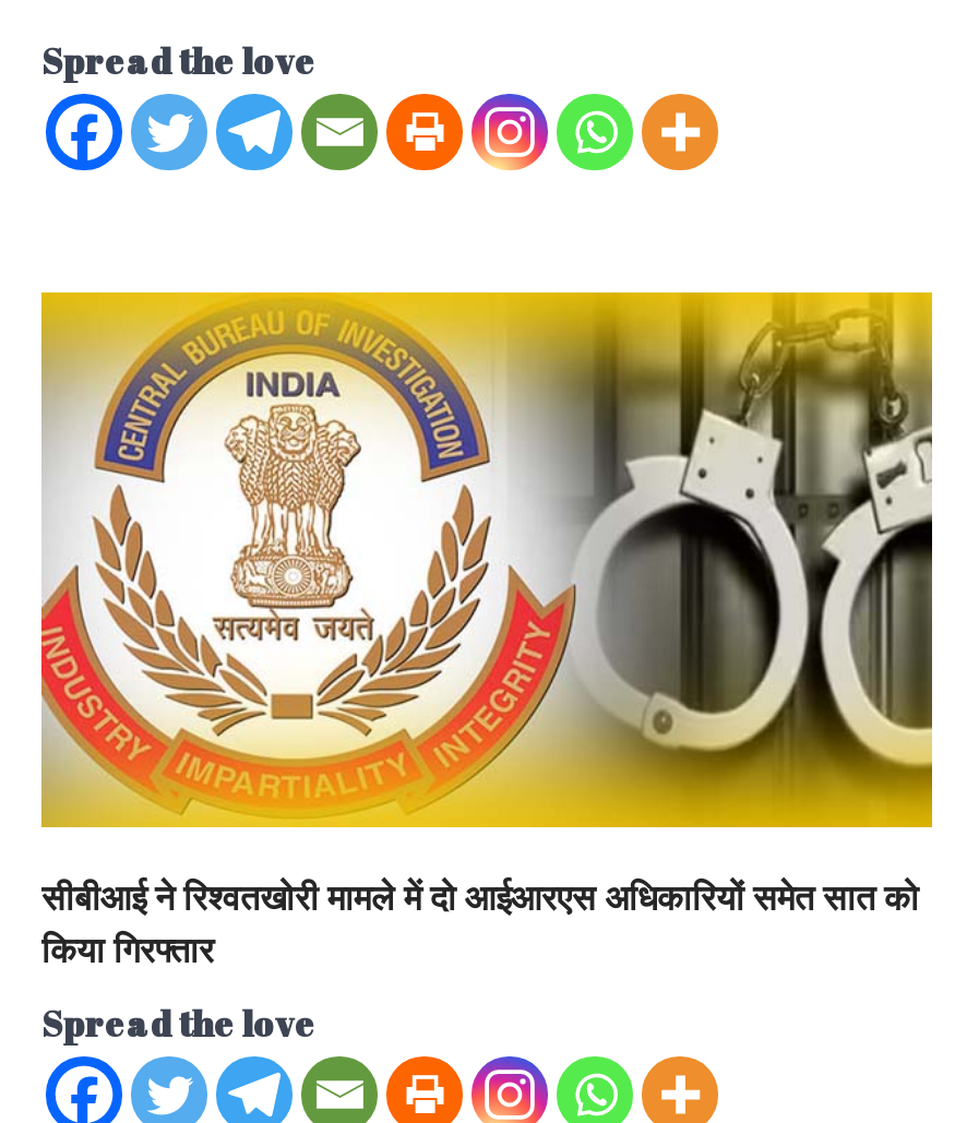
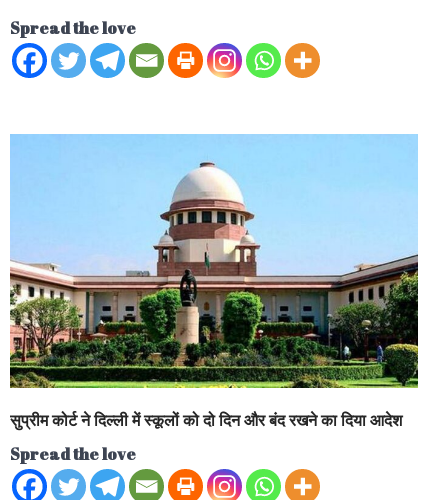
[39,289,934,970] [image] | सीबीआई ने रिश्वतखोरी मामले में दो आईआरएस अधिकारियों समेत सात को | किया गिरफ्तार -> [9,133,419,430] [image] | सुप्रीम कोर्ट ने दिल्ली में स्कूलों को दो दिन और बंद रखने का दिया आदेश

